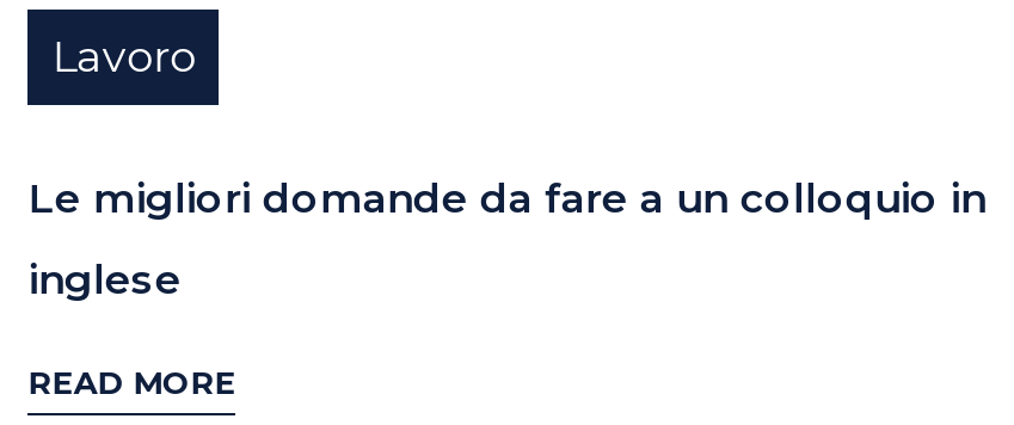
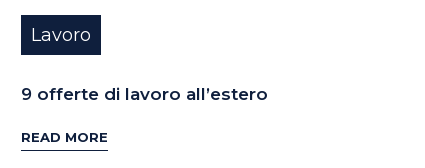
[28,174,986,303] Le migliori domande da fare a un colloquio in | inglese -> [21,84,268,104] 9 offerte di lavoro all’estero

